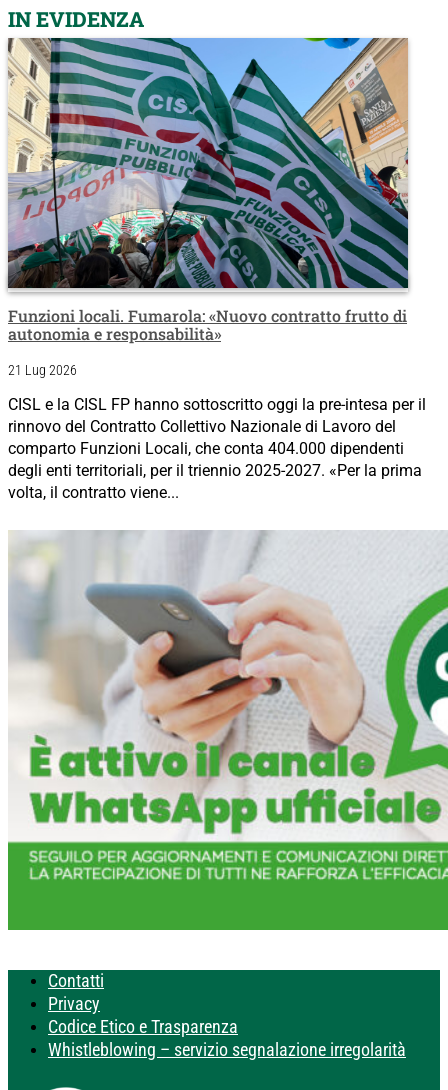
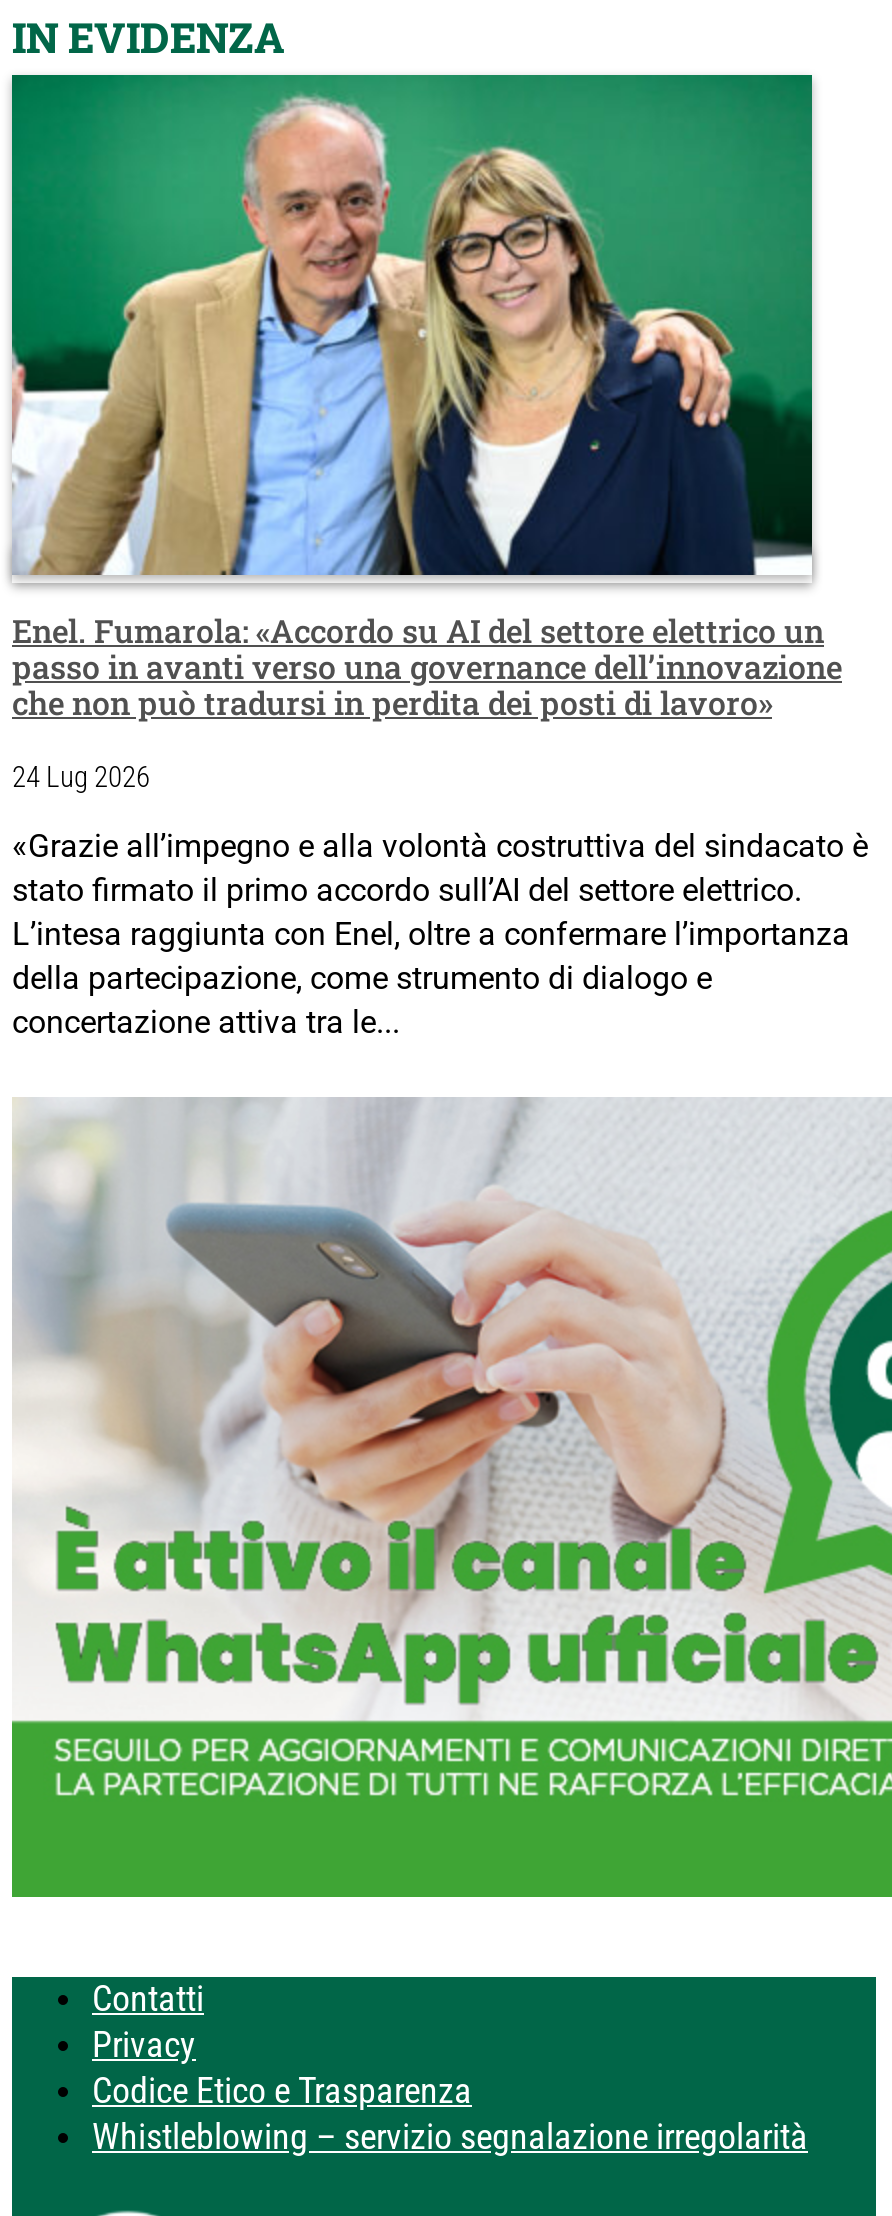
[7,37,409,344] [image] | Funzioni locali. Fumarola: «Nuovo contratto frutto di | autonomia e responsabilità» -> [10,72,842,724] [image] | Enel. Fumarola: «Accordo su AI del settore elettrico un | passo in avanti verso una governance dell’innovazione | che non può tradursi in perdita dei posti di lavoro»
[8,362,77,379] 21 Lug 2026 -> [12,761,150,795] 24 Lug 2026
[8,395,426,502] CISL e la CISL FP hanno sottoscritto oggi la pre-intesa per il | rinnovo del Contratto Collettivo Nazionale di Lavoro del | comparto Funzioni Locali, che conta 404.000 dipendenti | degli enti territoriali, per il triennio 2025-2027. «Per la prima | volta, il contratto viene... -> [12,827,868,1041] «Grazie all’impegno e alla volontà costruttiva del sindacato è | stato firmato il primo accordo sull’AI del settore elettrico. | L’intesa raggiunta con Enel, oltre a confermare l’importanza | della partecipazione, come strumento di dialogo e | concertazione attiva tra le...

